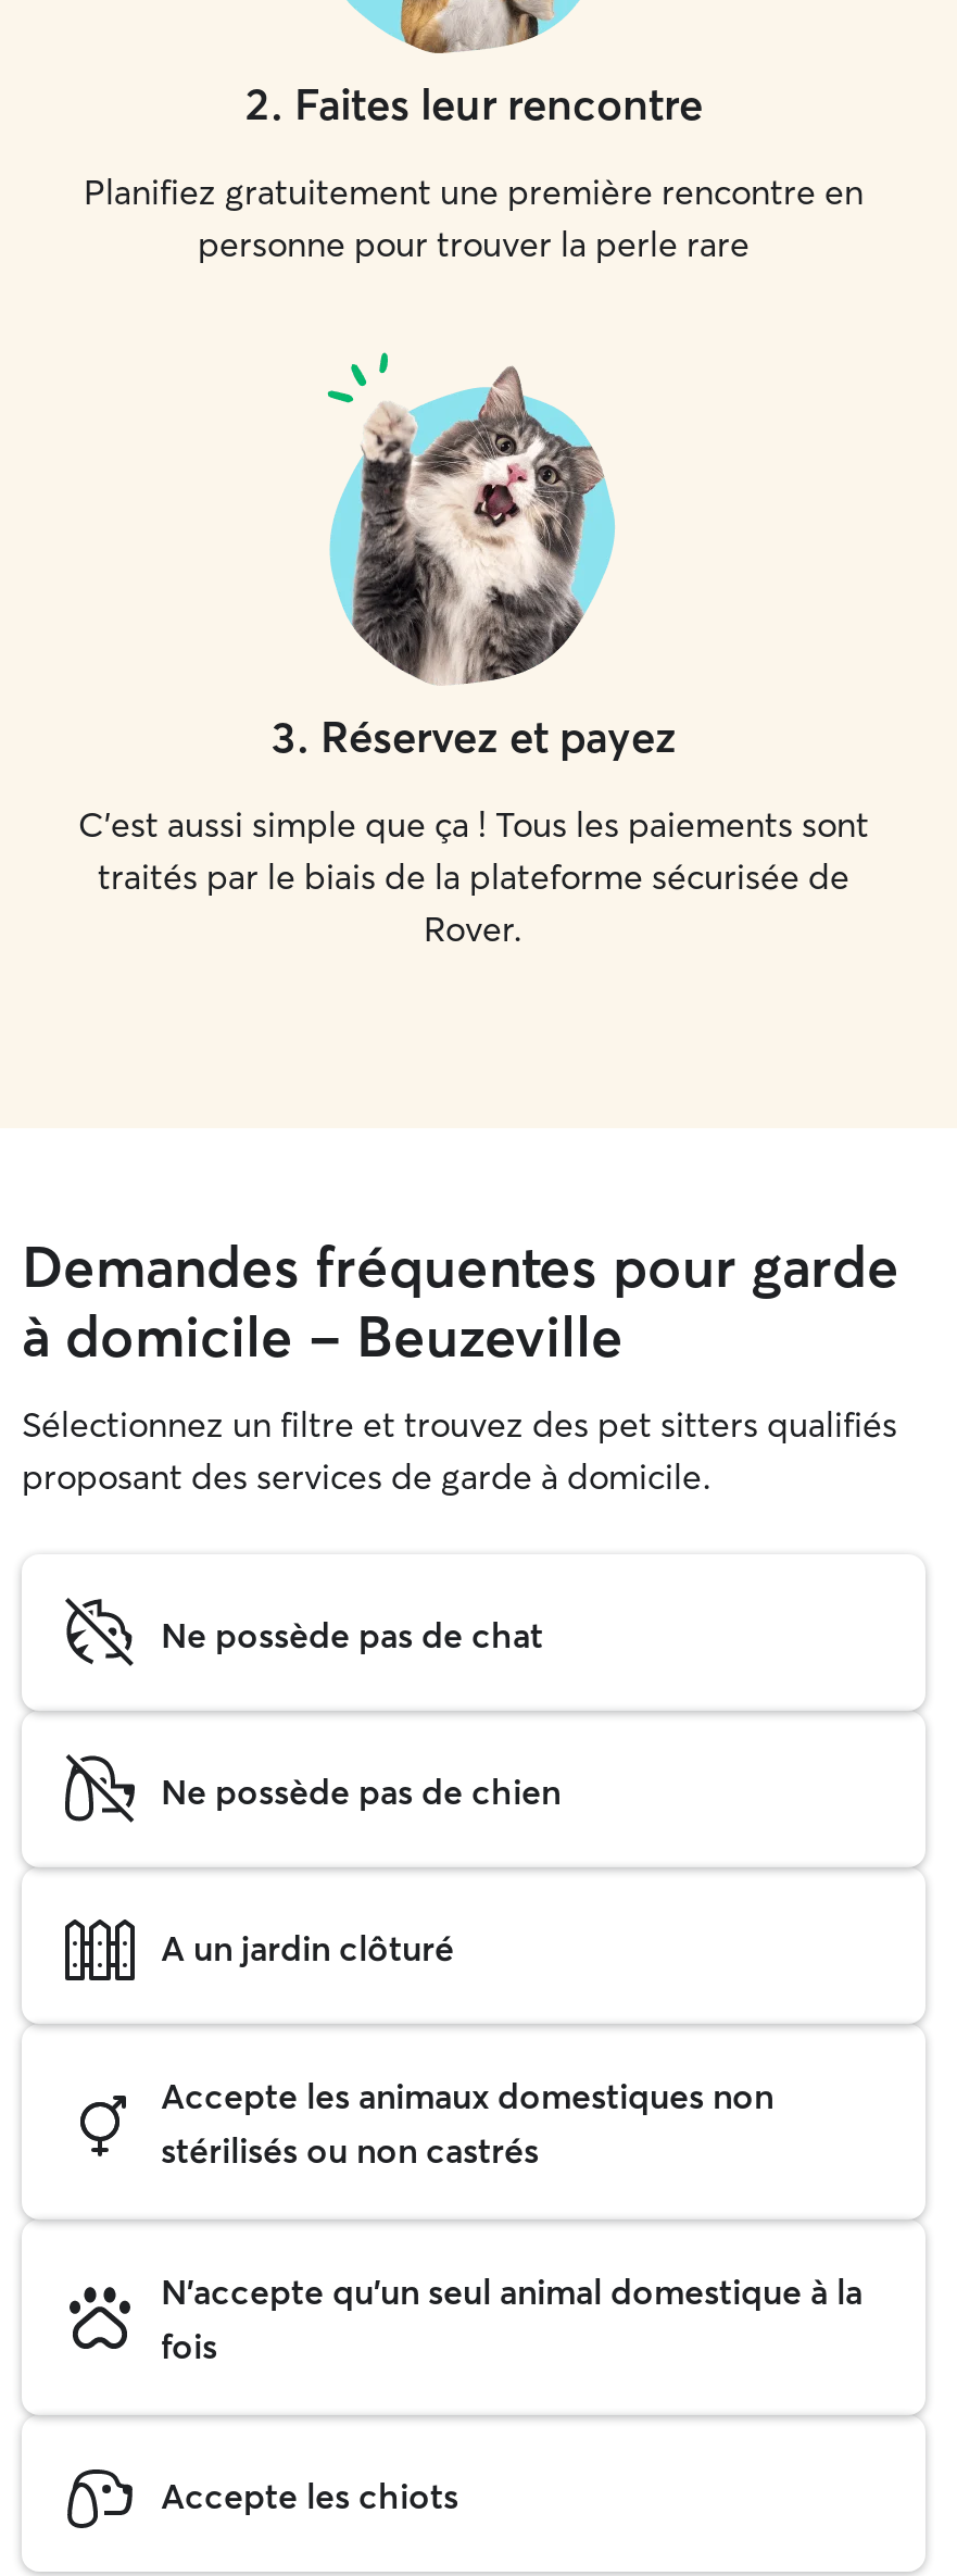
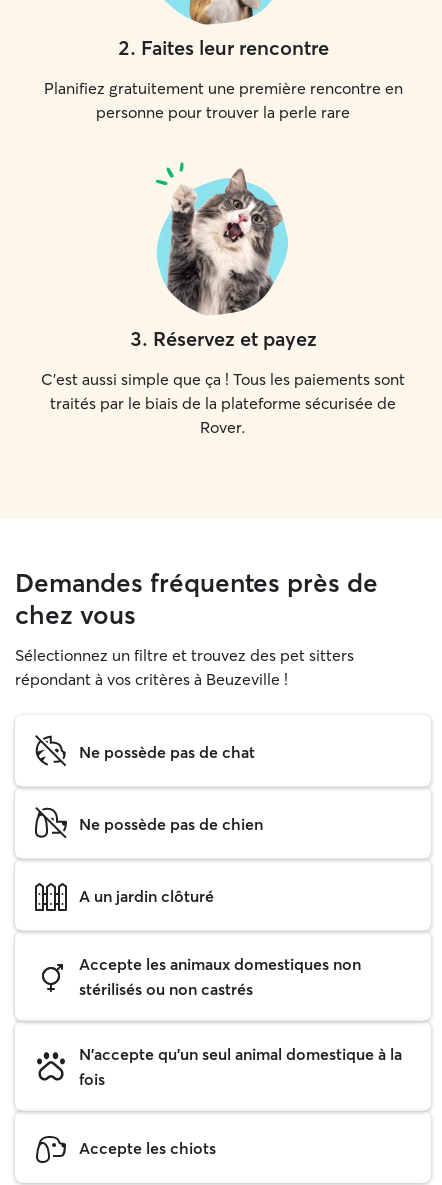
[22,1233,899,1498] Demandes fréquentes pour garde | à domicile - Beuzeville | Sélectionnez un filtre et trouvez des pet sitters qualifiés | proposant des services de garde à domicile. -> [15,567,378,689] Demandes fréquentes près de | chez vous | Sélectionnez un filtre et trouvez des pet sitters | répondant à vos critères à Beuzeville !

